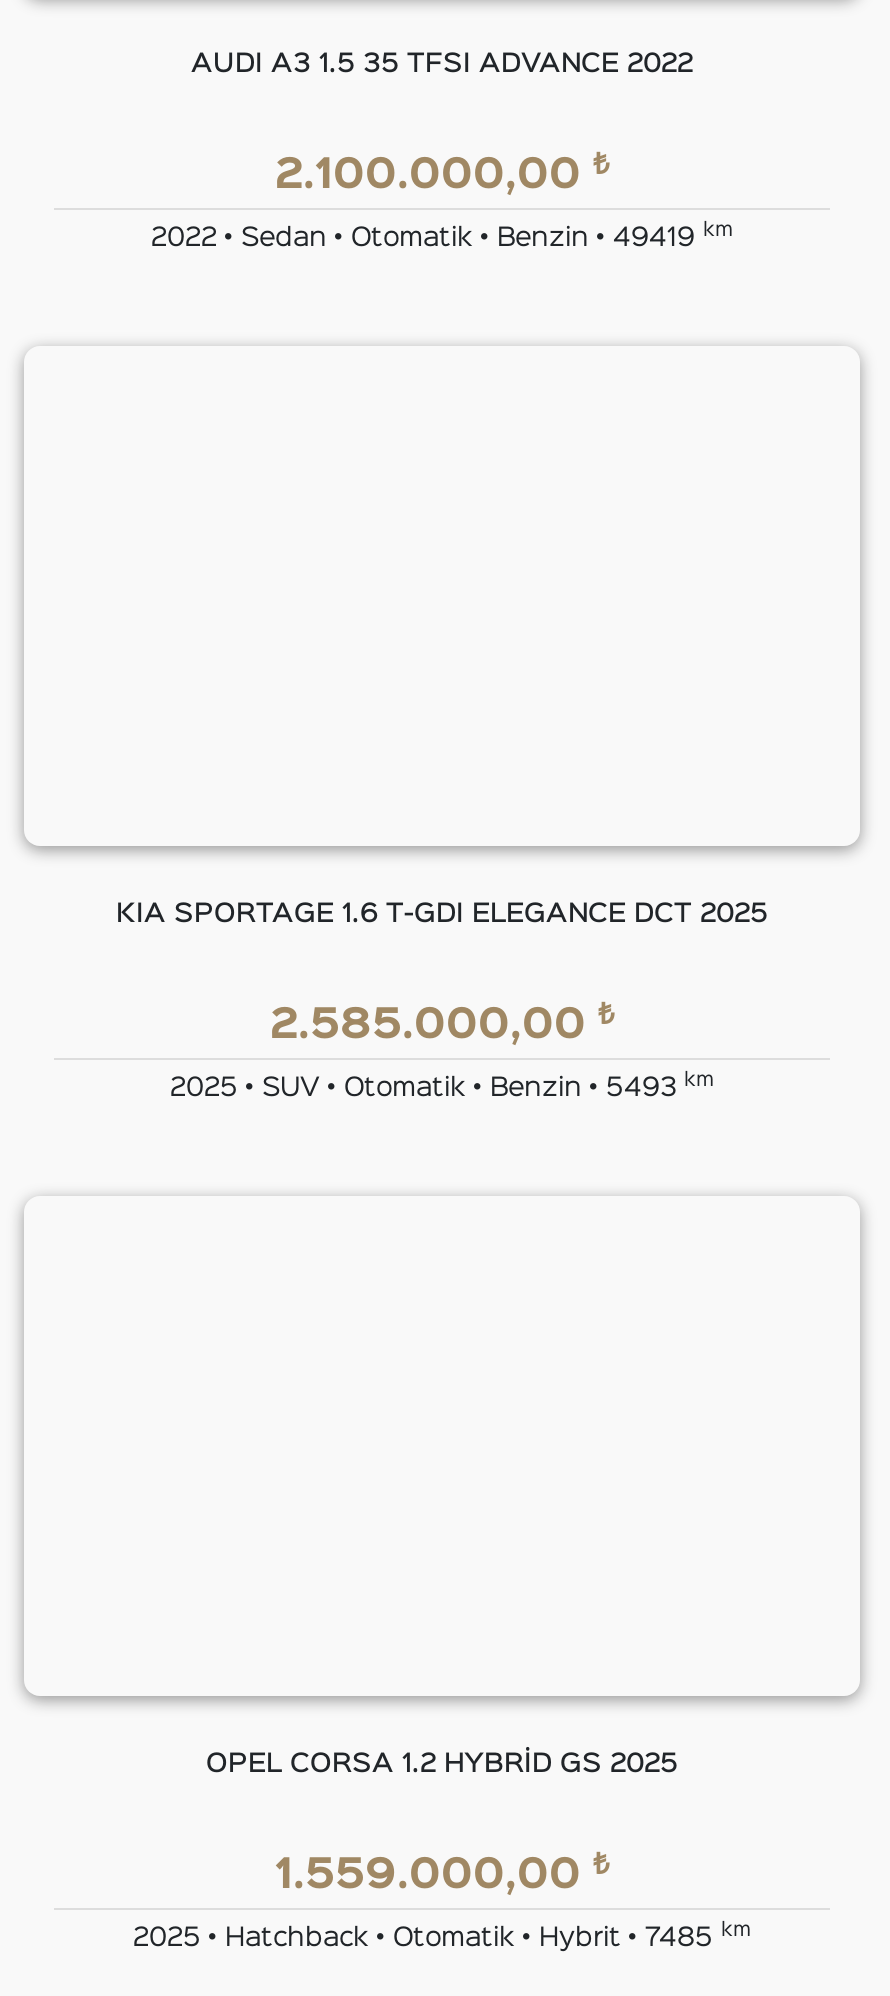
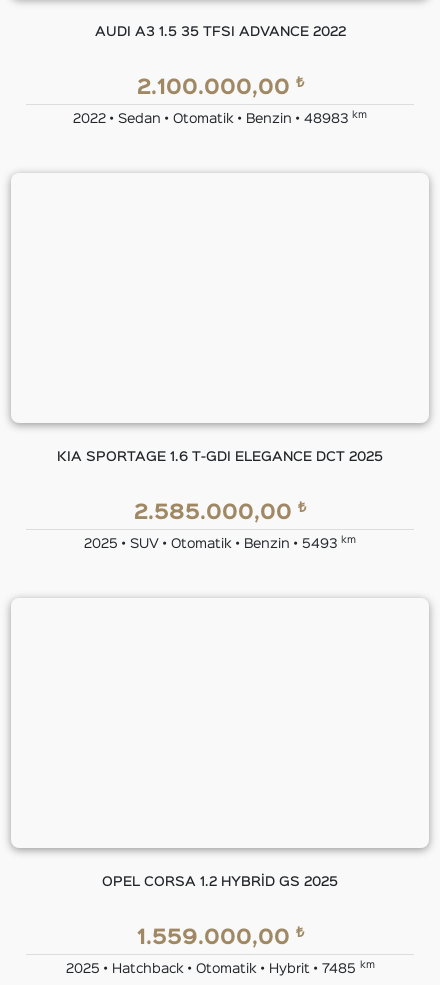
[151,222,733,249] 2022 • Sedan • Otomatik • Benzin • 49419 km -> [73,111,367,125] 2022 • Sedan • Otomatik • Benzin • 48983 km

